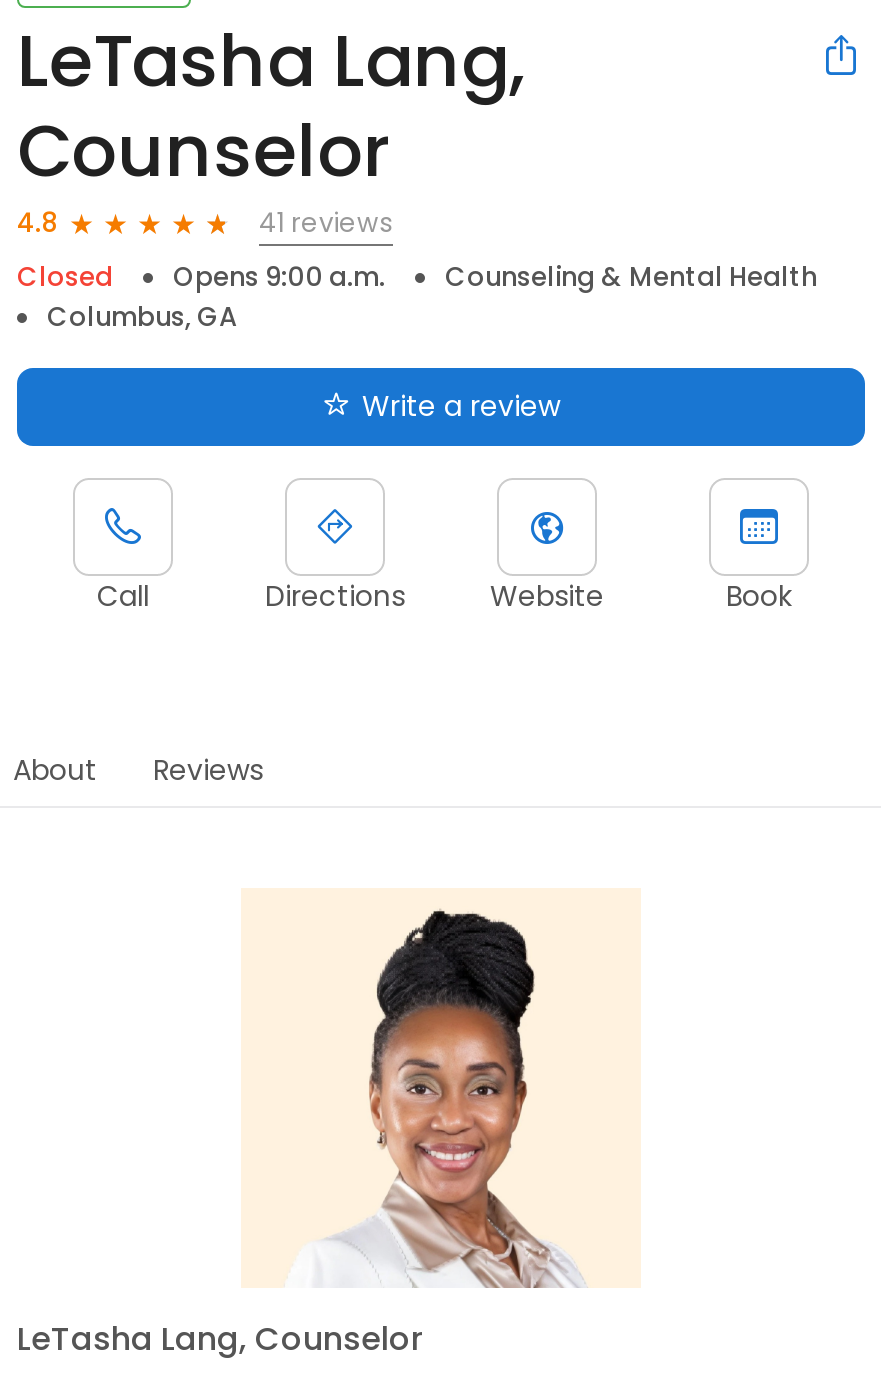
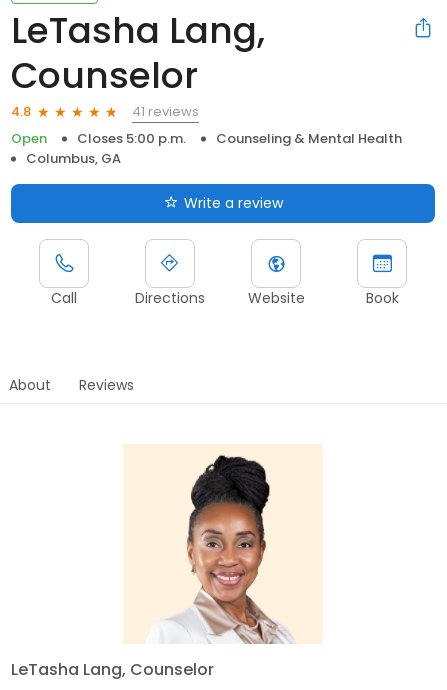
[17,258,385,296] Closed | Opens 9:00 a.m. -> [11,129,186,148] Open | Closes 5:00 p.m.

